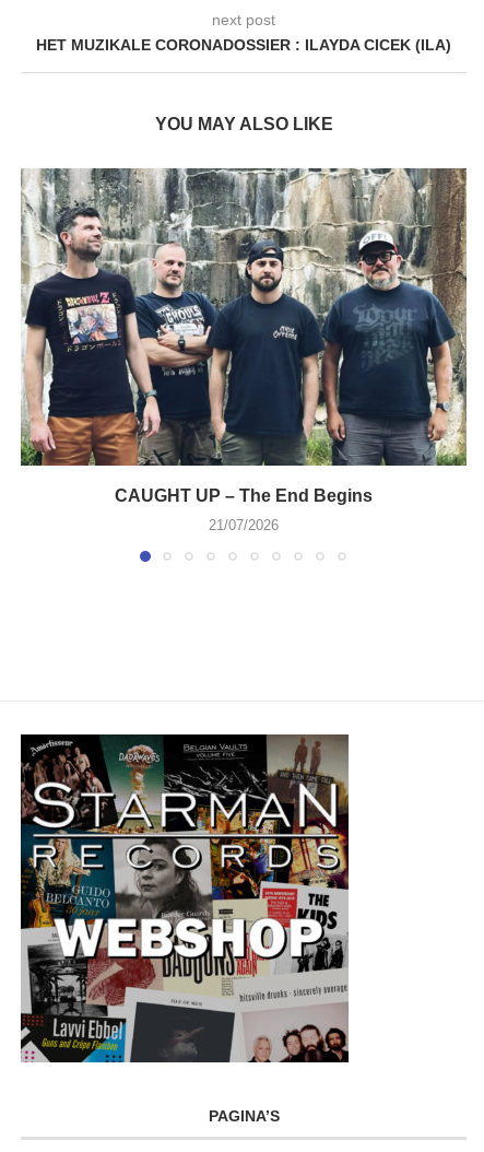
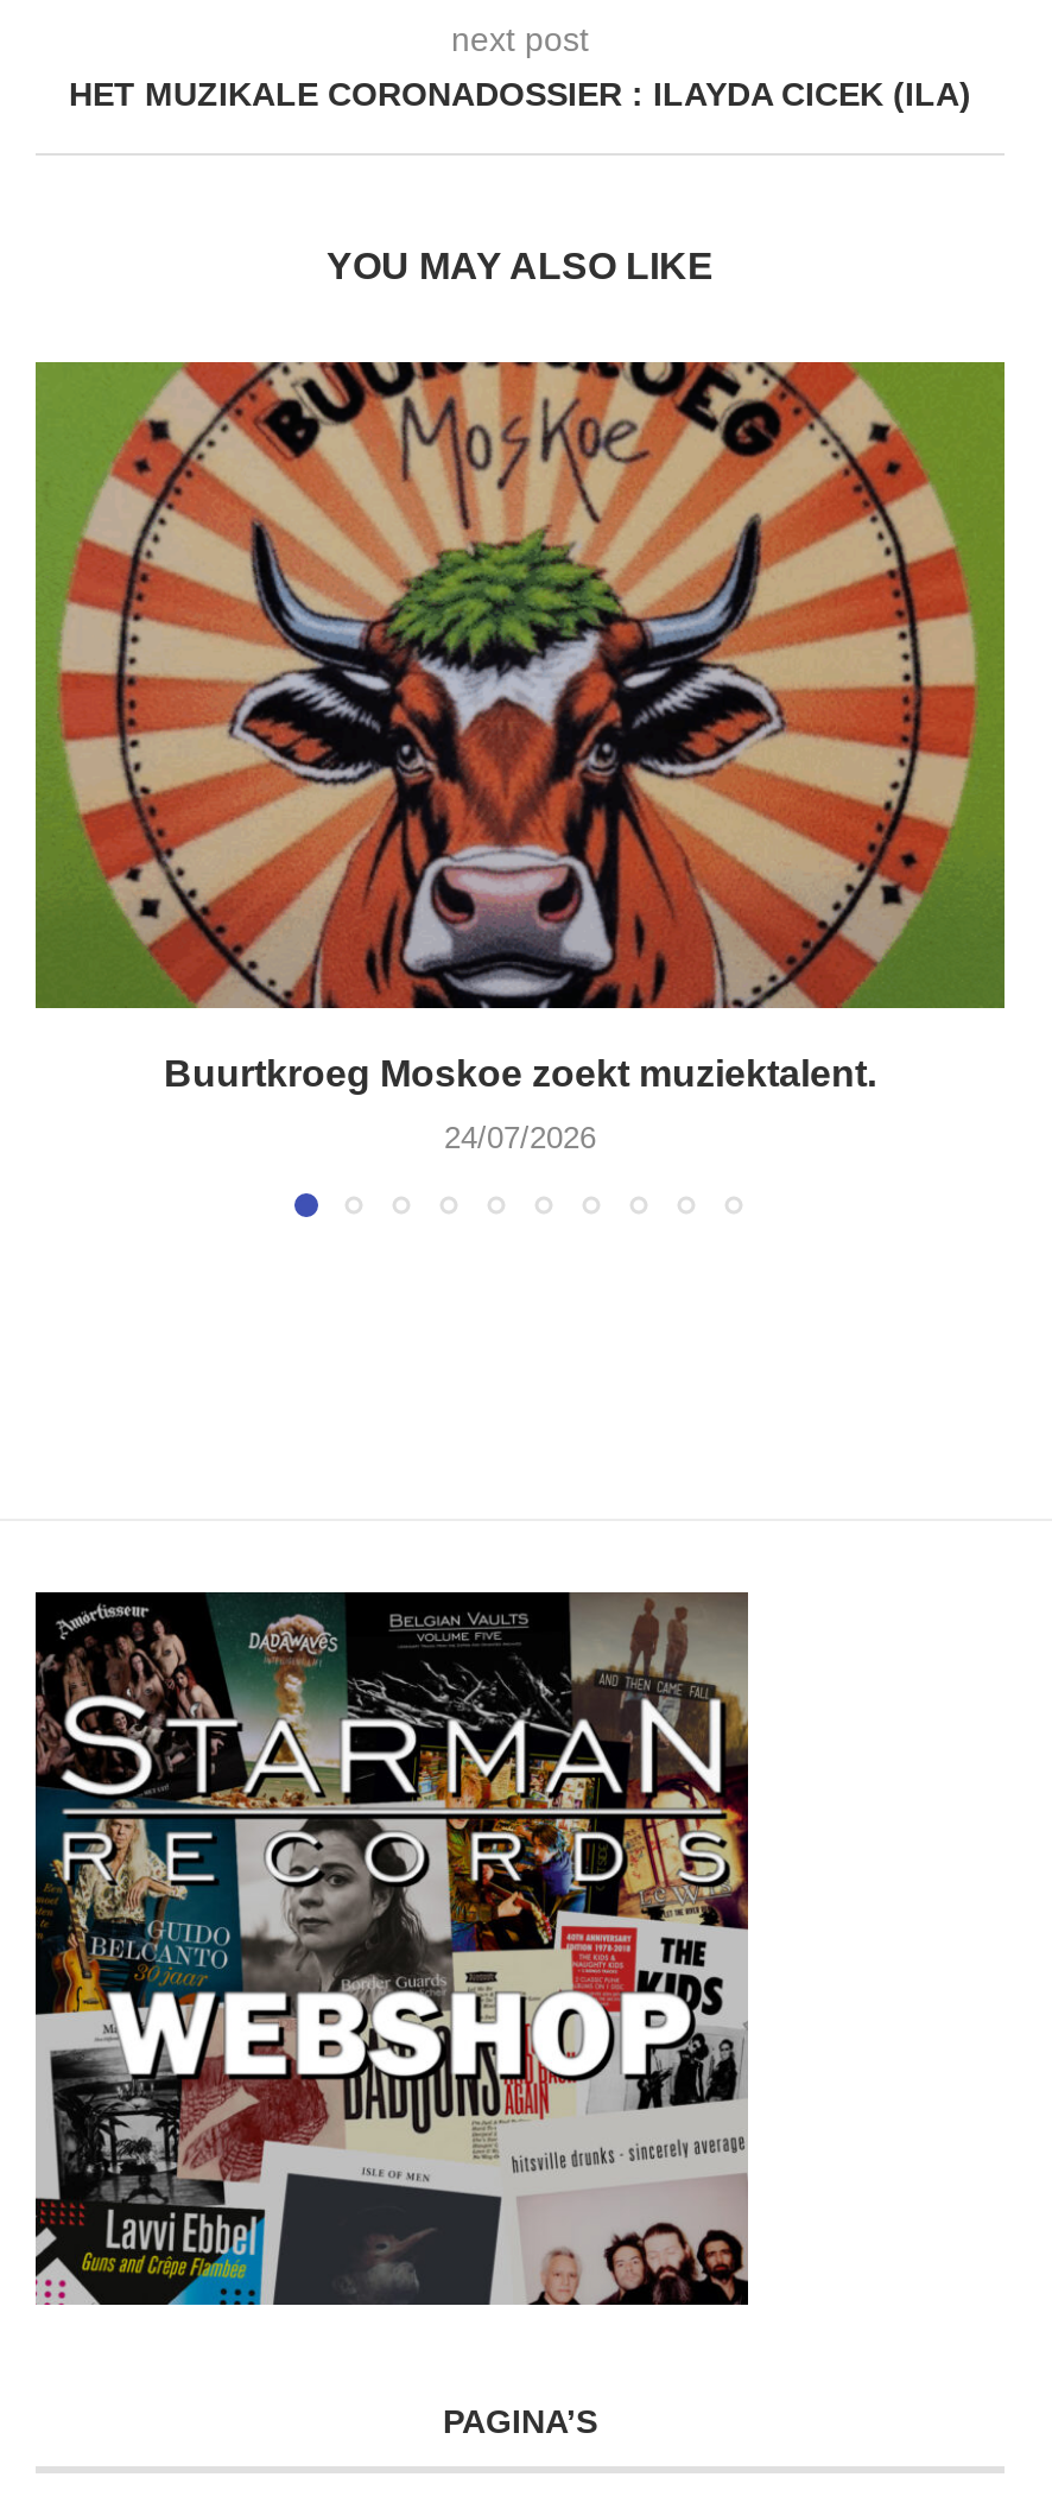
[21,167,467,505] [image] | CAUGHT UP – The End Begins -> [33,360,1005,1094] [image] | Buurtkroeg Moskoe zoekt muziektalent.
[209,517,279,533] 21/07/2026 -> [444,1120,596,1156] 24/07/2026

